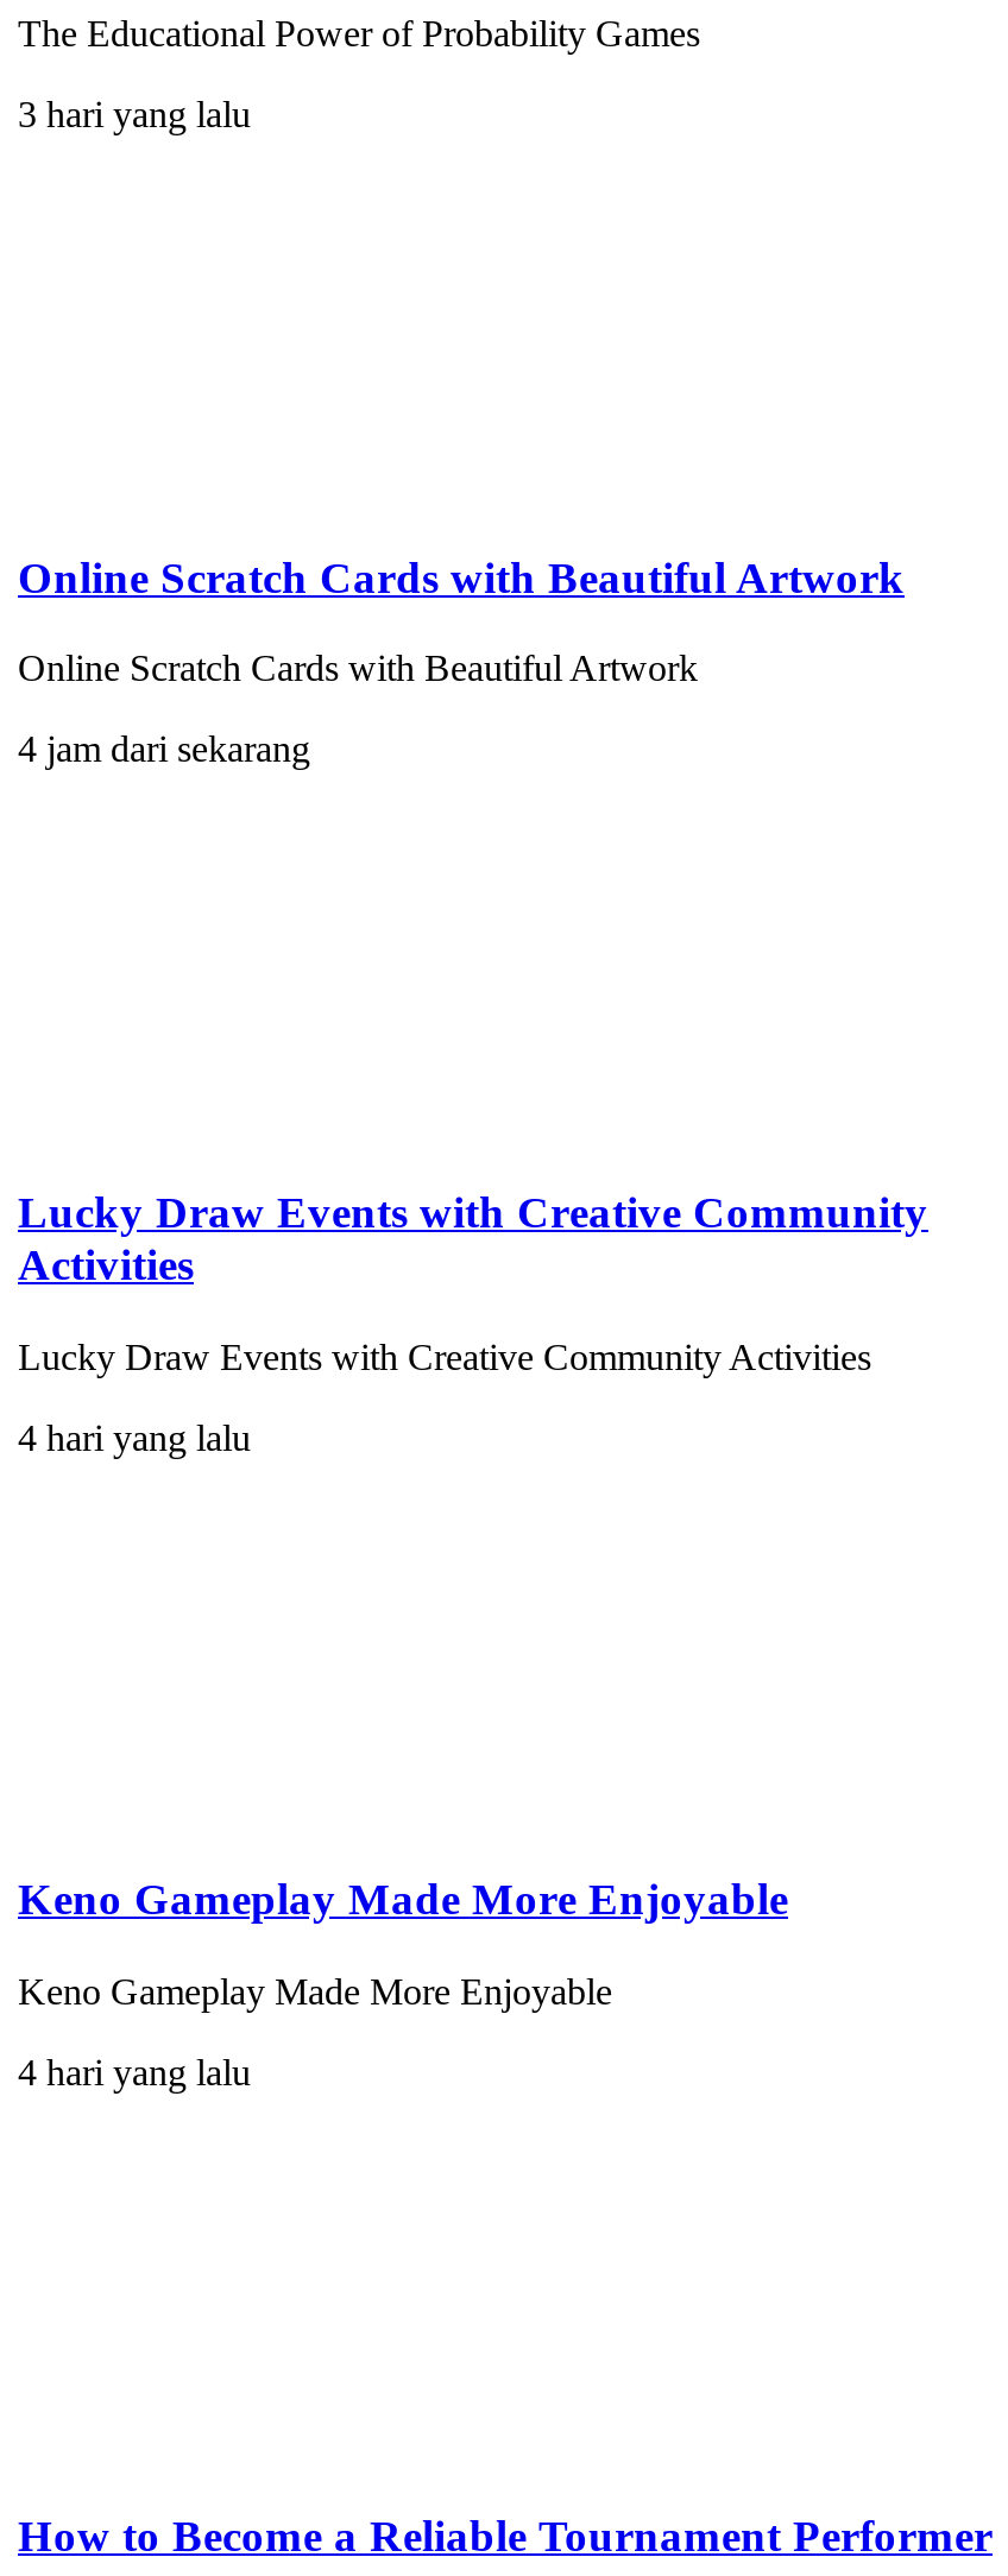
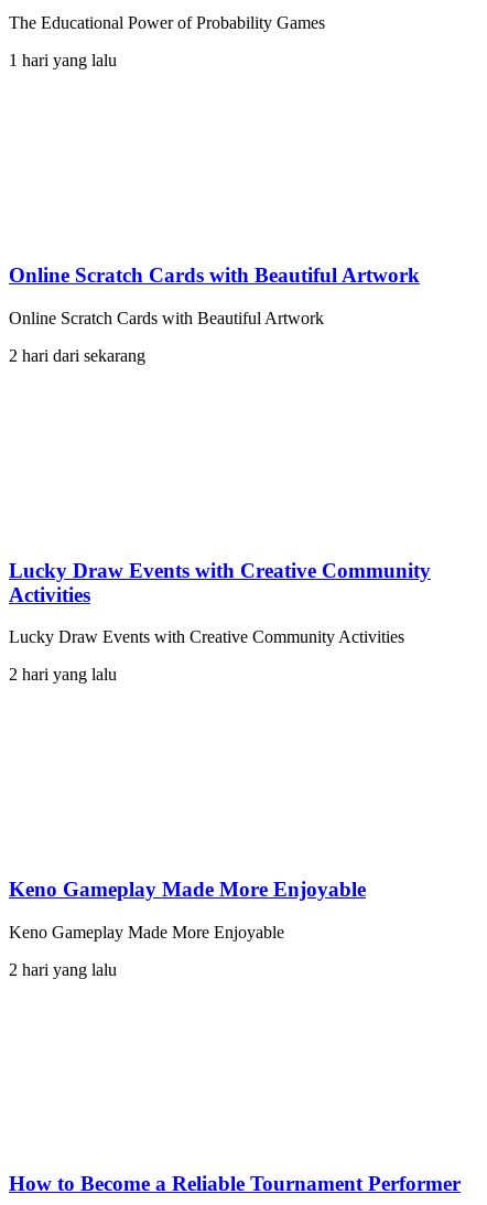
[18,94,251,134] 3 hari yang lalu -> [9,51,117,70] 1 hari yang lalu
[18,729,310,769] 4 jam dari sekarang -> [9,346,145,365] 2 hari dari sekarang
[18,1417,251,1457] 4 hari yang lalu -> [9,665,117,684] 2 hari yang lalu
[18,2052,251,2093] 4 hari yang lalu -> [9,960,117,979] 2 hari yang lalu

